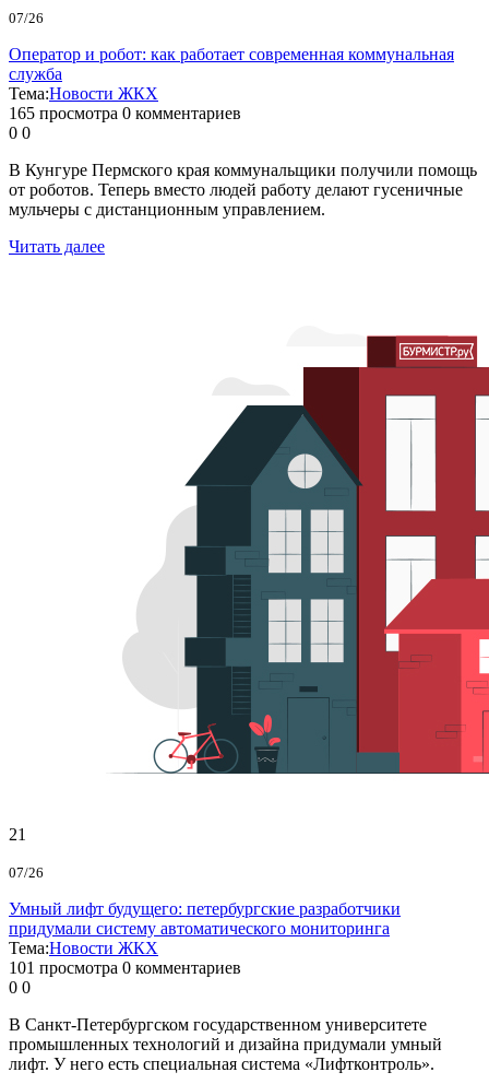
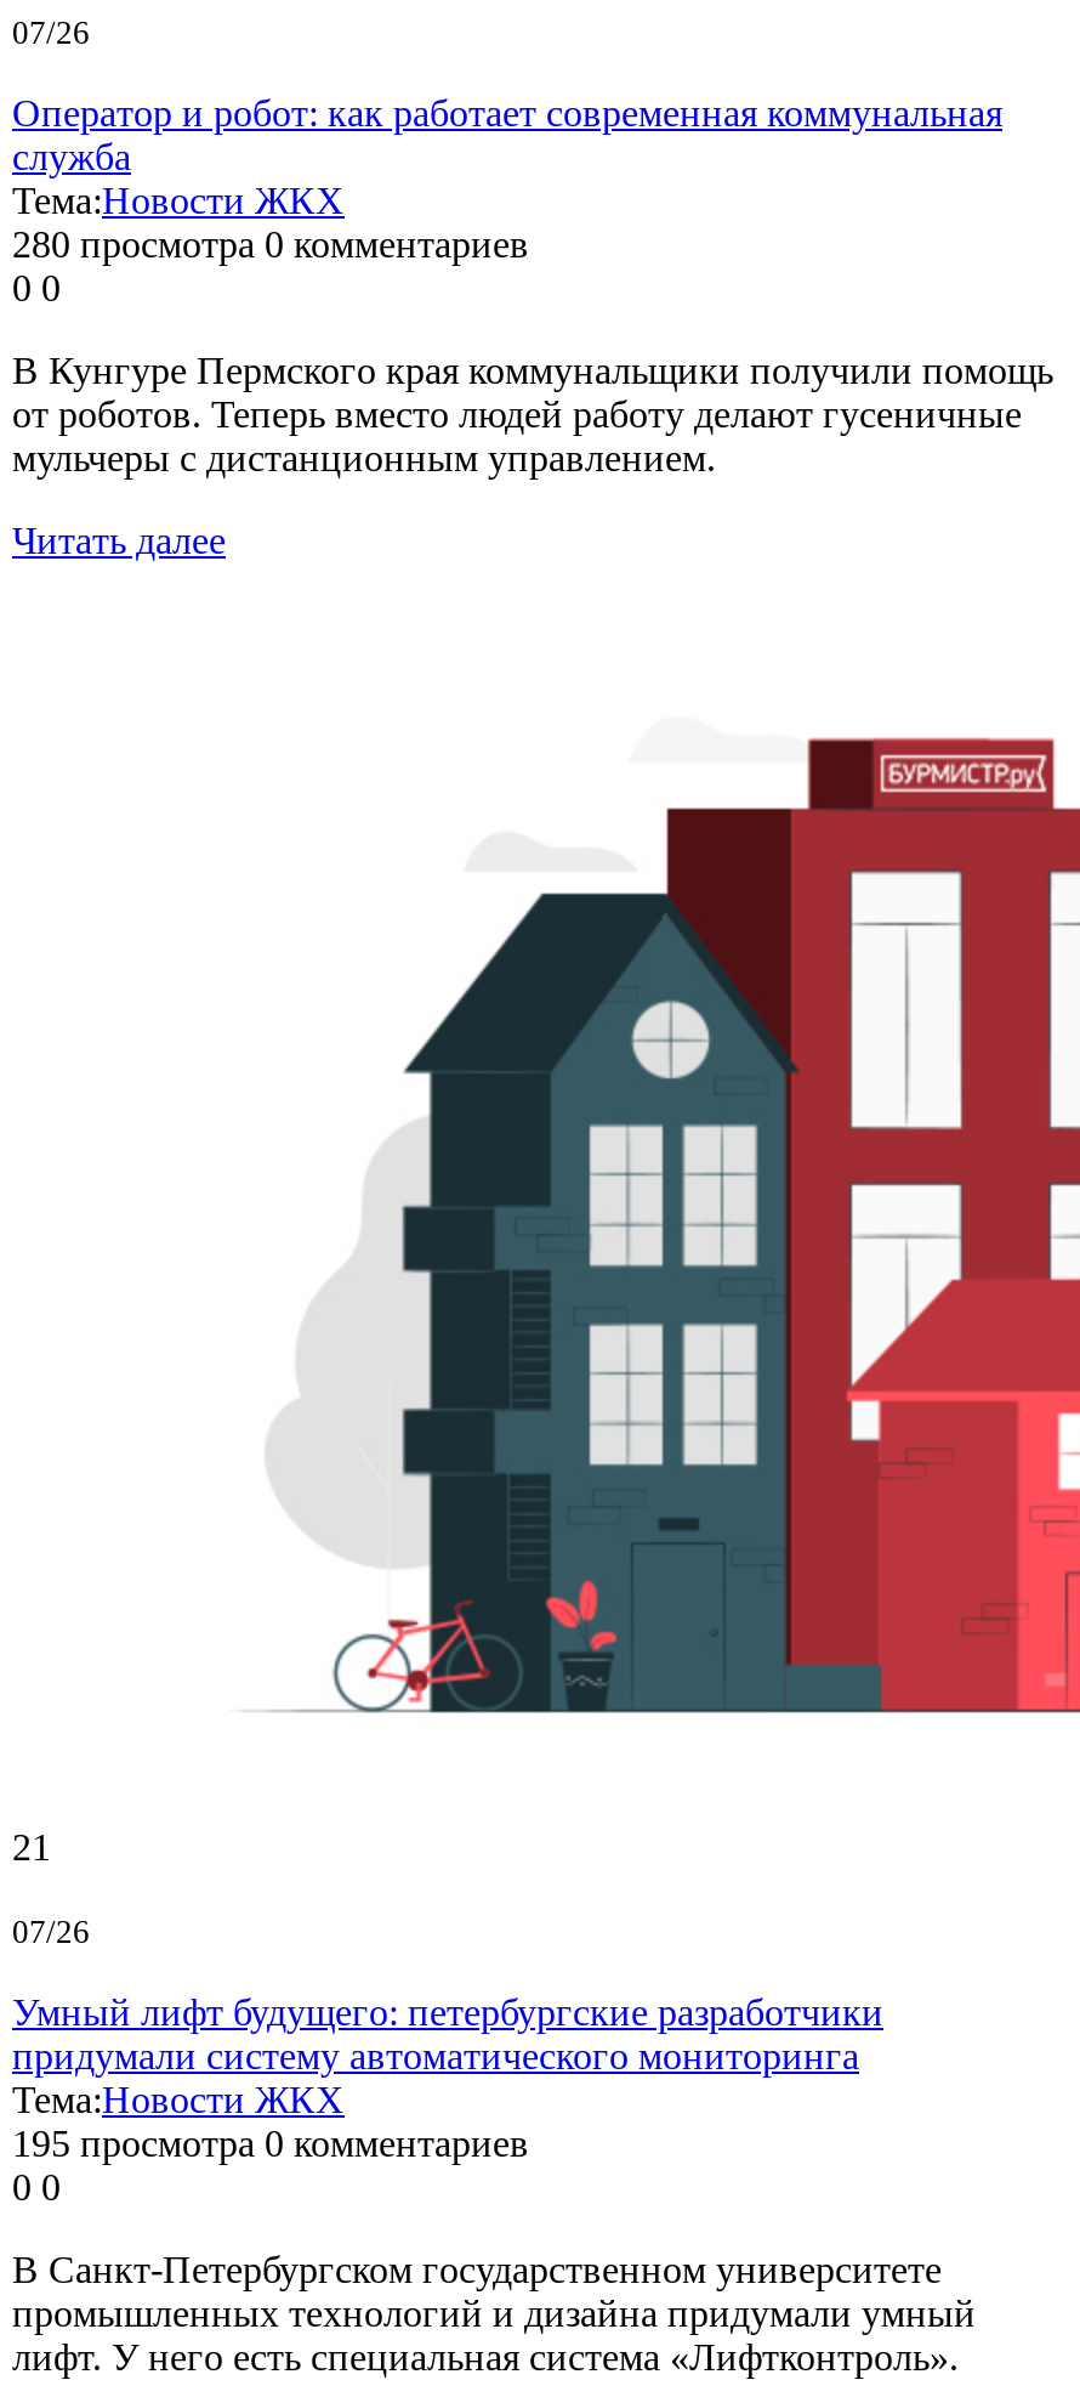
[9,104,241,122] 165 просмотра 0 комментариев -> [12,223,529,265] 280 просмотра 0 комментариев
[9,958,241,977] 101 просмотра 0 комментариев -> [12,2123,529,2164] 195 просмотра 0 комментариев

